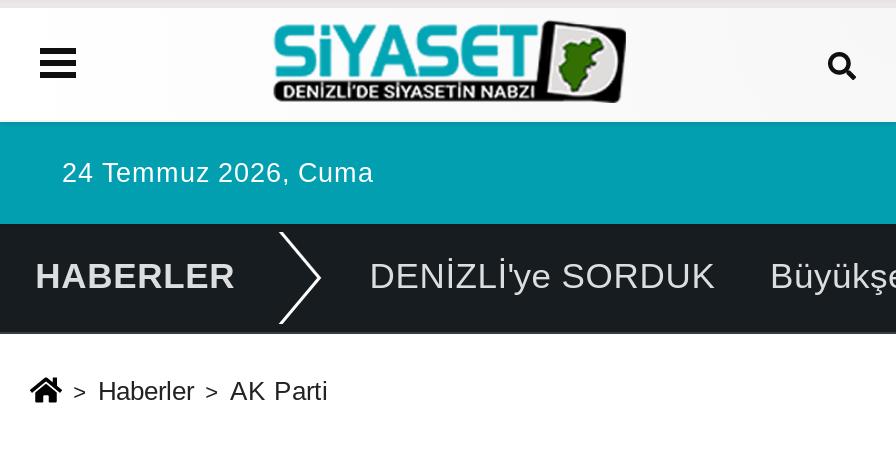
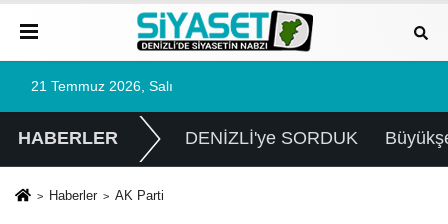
[62,158,374,188] 24 Temmuz 2026, Cuma -> [31,79,173,94] 21 Temmuz 2026, Salı

